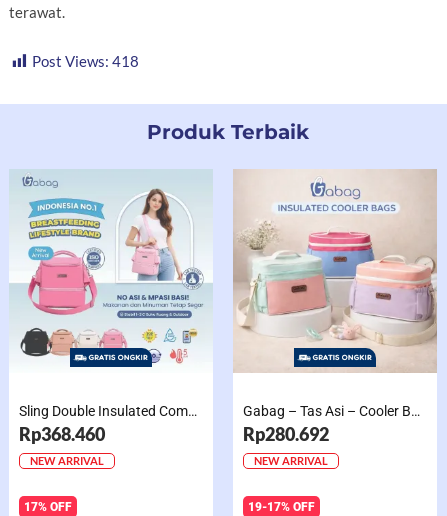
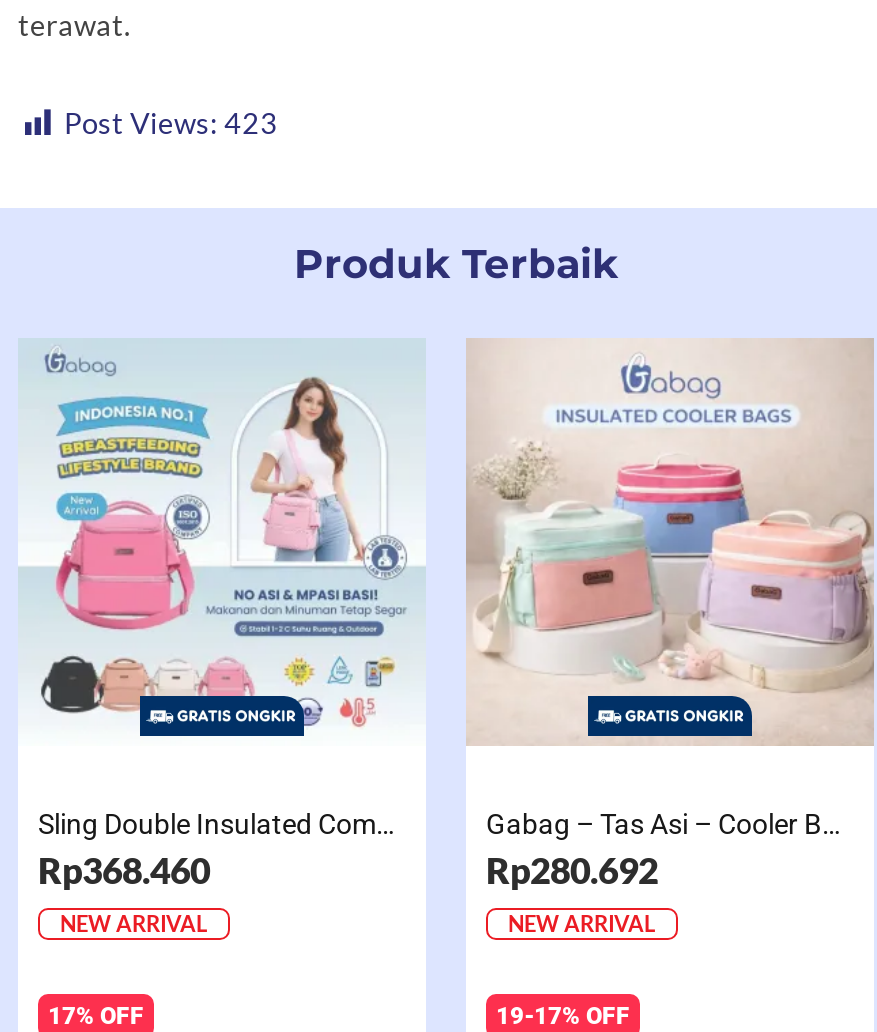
[32,52,139,69] Post Views: 418 -> [64,105,278,139] Post Views: 423

